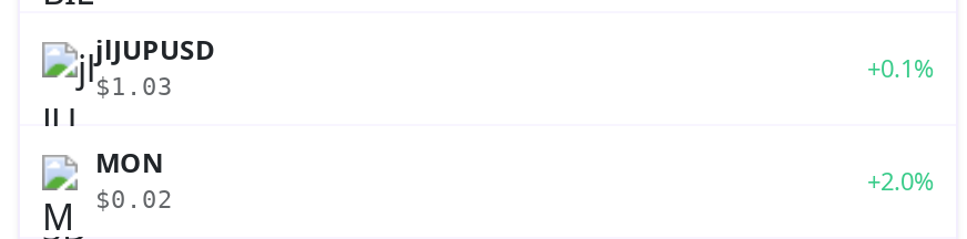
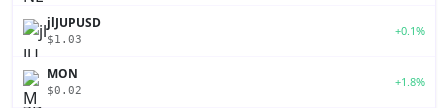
[867,164,934,198] +2.0% -> [395,74,425,89] +1.8%

